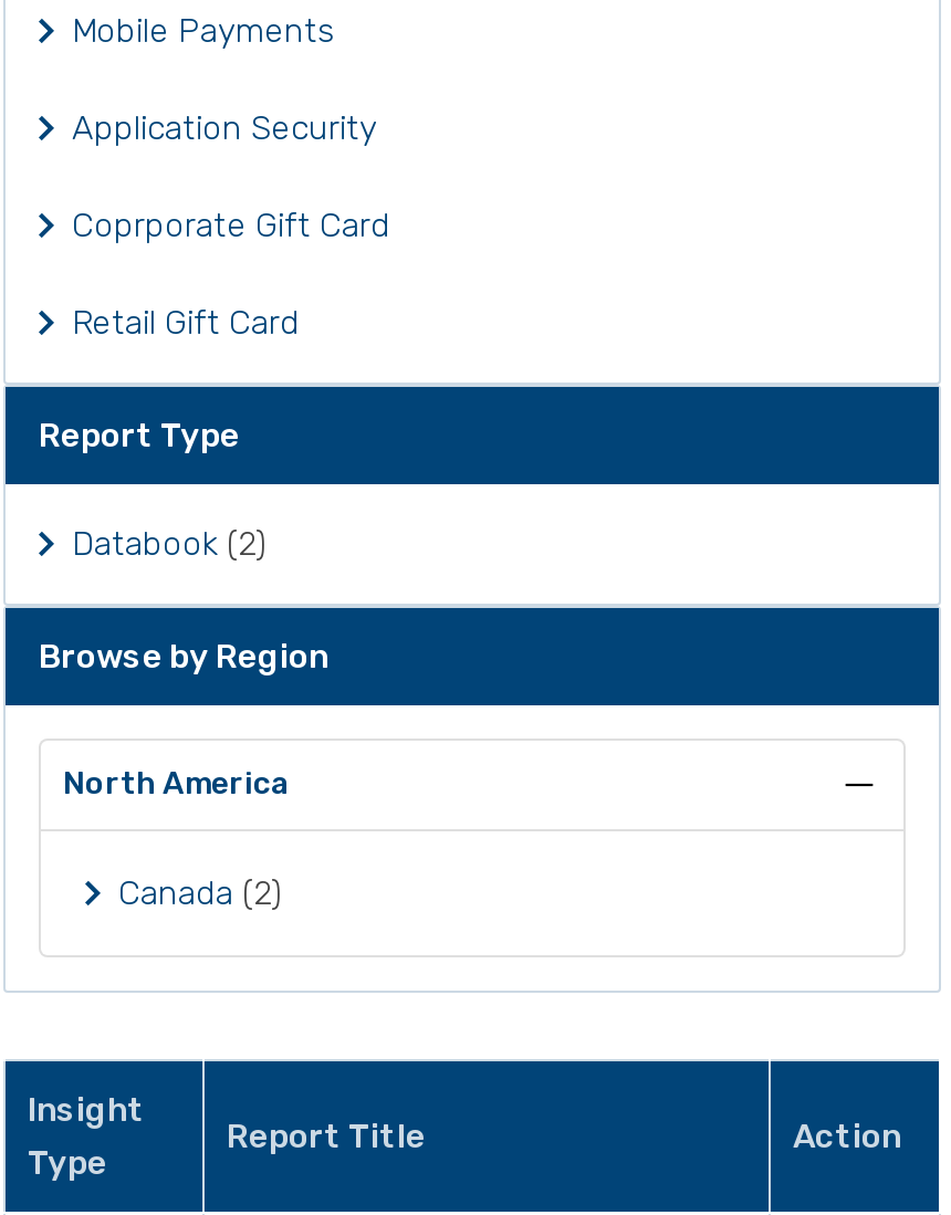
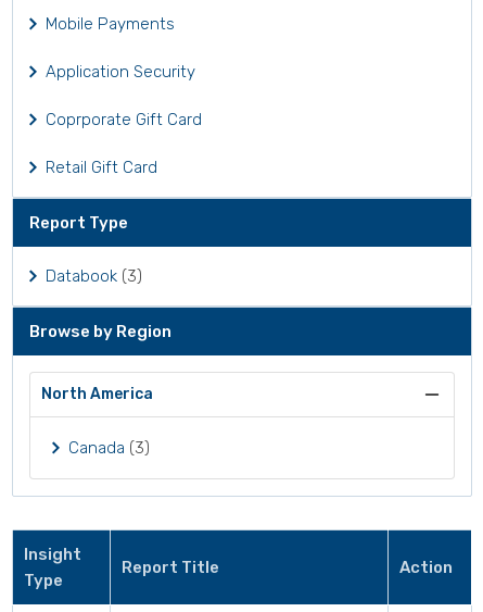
[72,524,267,564] Databook (2) -> [46,266,142,286] Databook (3)
[118,873,282,913] Canada (2) -> [68,438,150,458] Canada (3)

